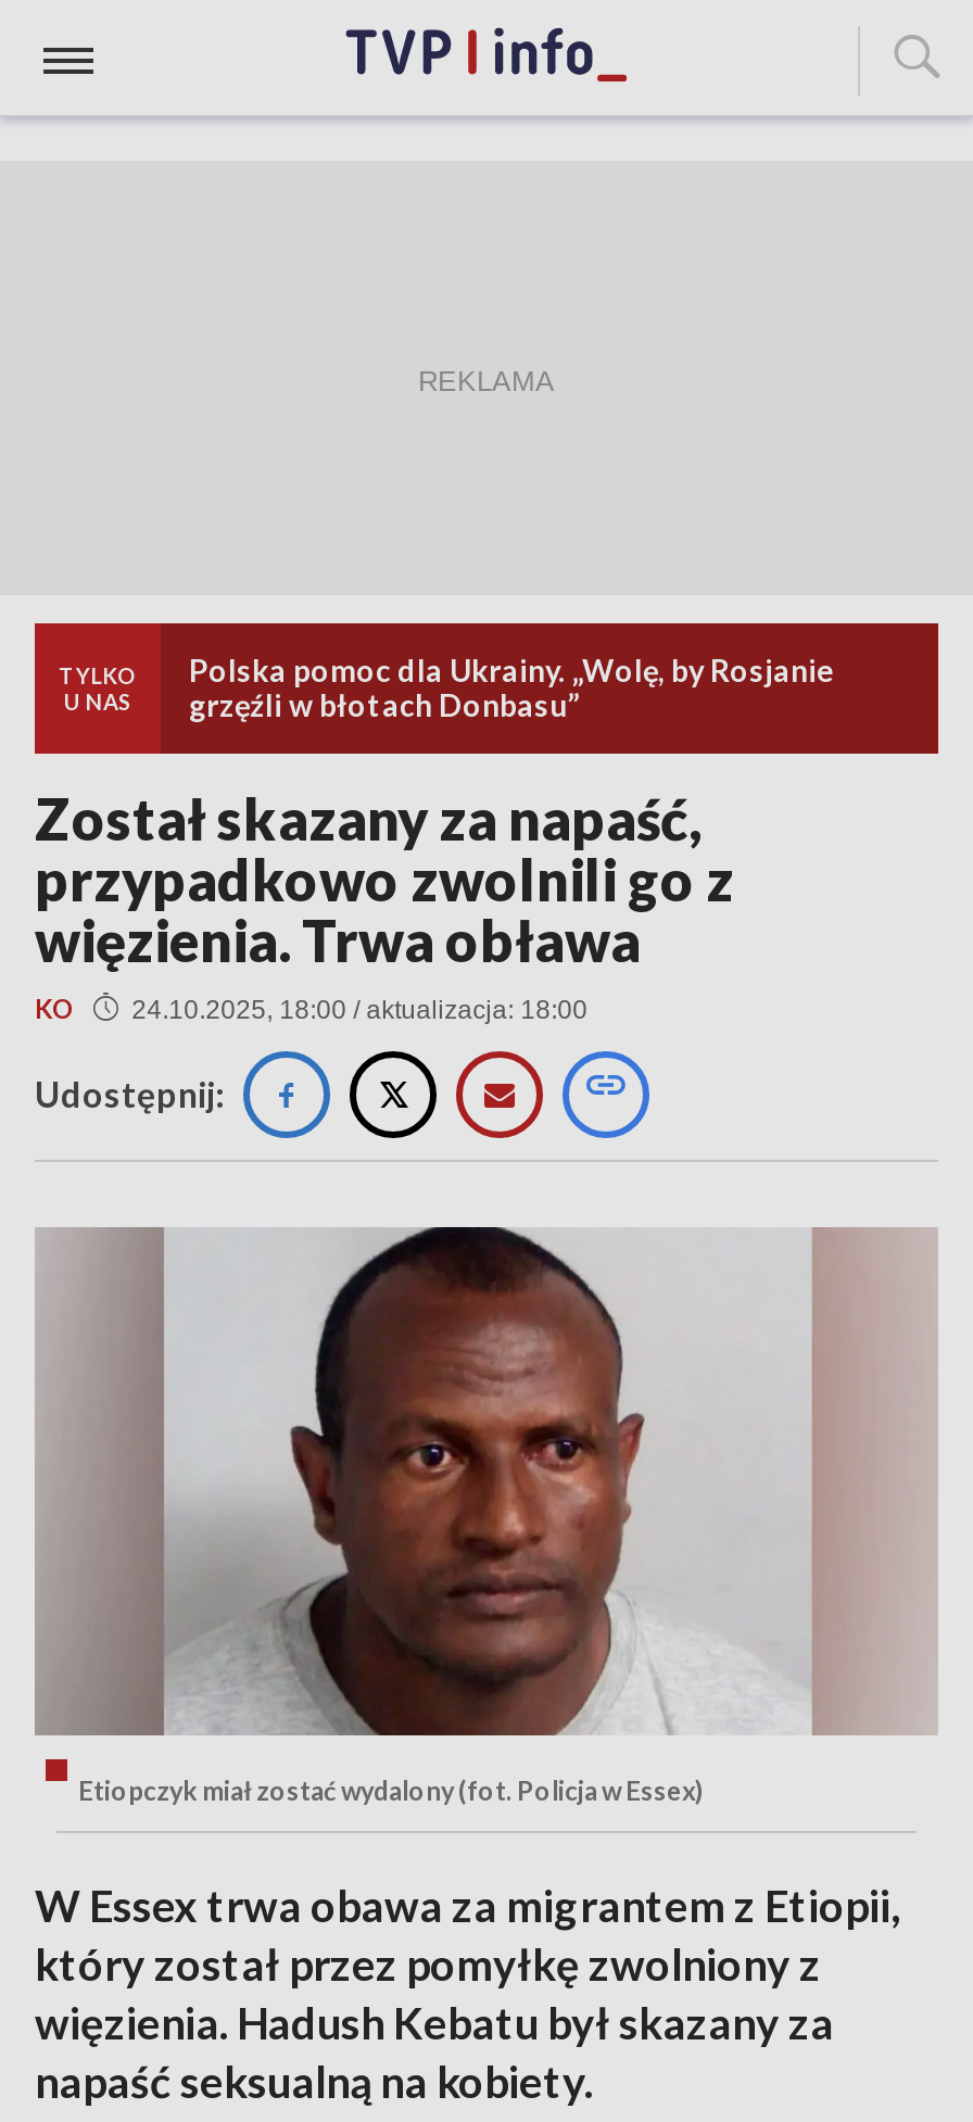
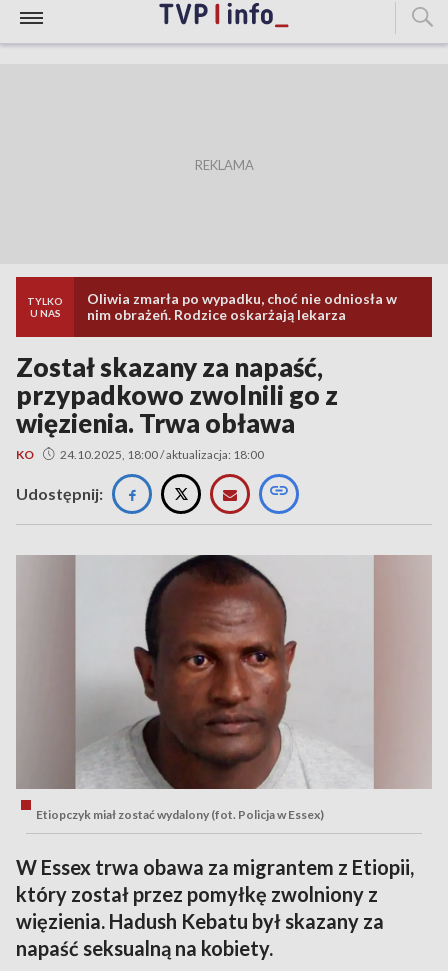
[189,652,834,723] Polska pomoc dla Ukrainy. „Wolę, by Rosjanie | grzęźli w błotach Donbasu” -> [87,290,397,323] Oliwia zmarła po wypadku, choć nie odniosła w | nim obrażeń. Rodzice oskarżają lekarza

